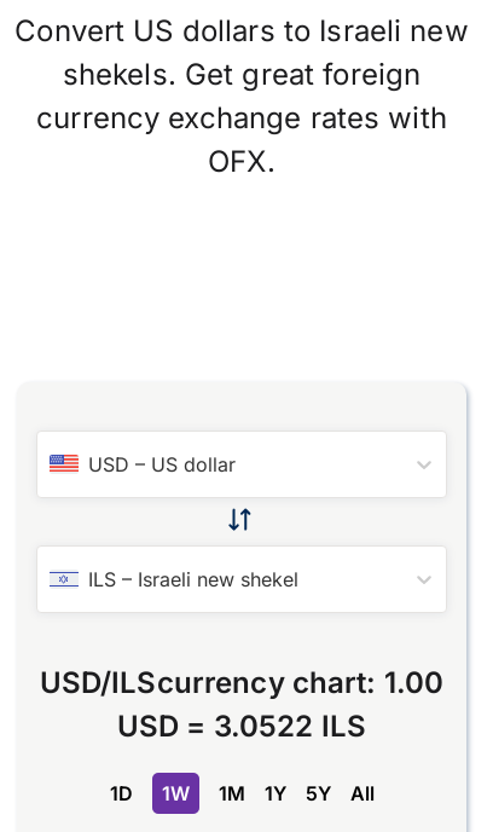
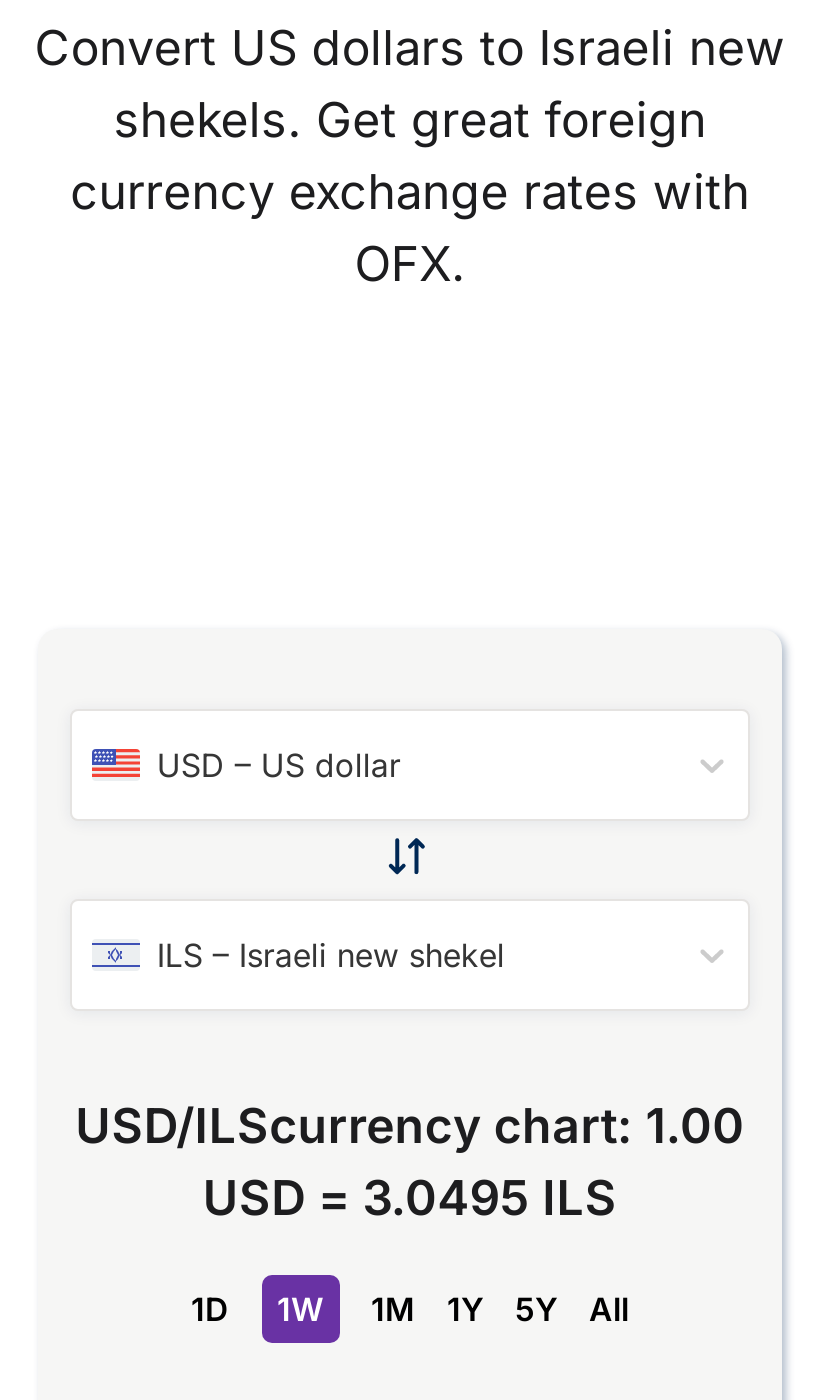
[117,709,366,744] USD = 3.0522 ILS -> [203,1169,617,1227] USD = 3.0495 ILS

